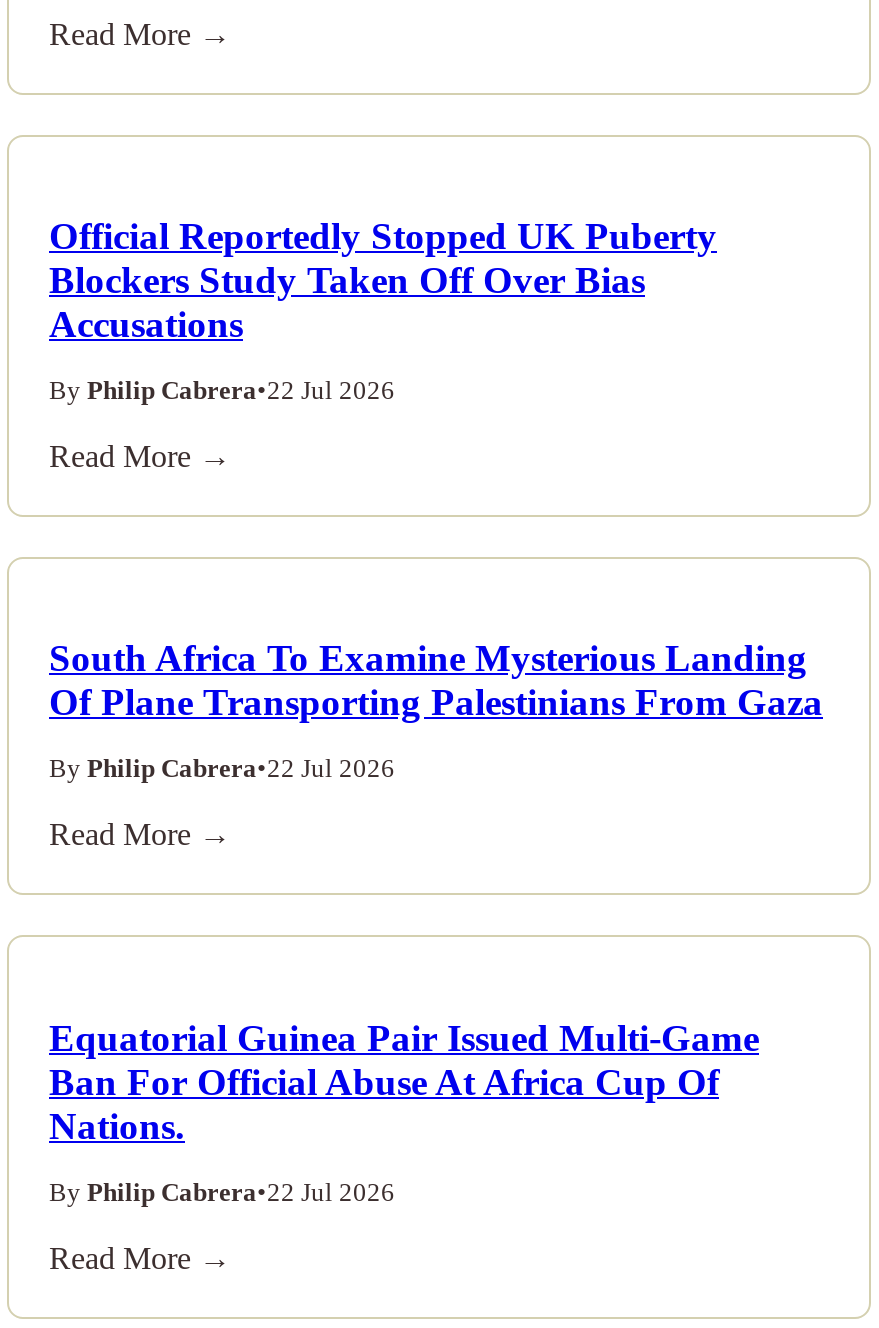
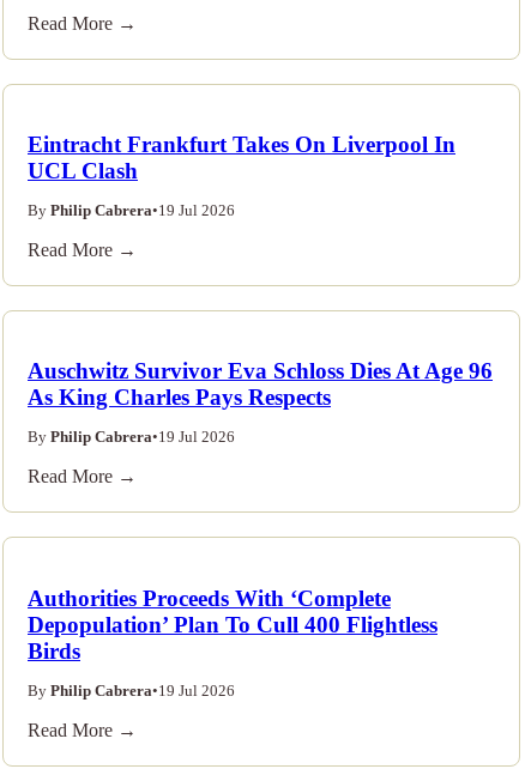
[49,215,717,345] Official Reportedly Stopped UK Puberty | Blockers Study Taken Off Over Bias | Accusations -> [28,132,455,183] Eintracht Frankfurt Takes On Liverpool In | UCL Clash
[49,377,395,405] By Philip Cabrera•22 Jul 2026 -> [28,203,235,219] By Philip Cabrera•19 Jul 2026
[49,638,823,724] South Africa To Examine Mysterious Landing | Of Plane Transporting Palestinians From Gaza -> [28,359,493,410] Auschwitz Survivor Eva Schloss Dies At Age 96 | As King Charles Pays Respects
[49,756,395,784] By Philip Cabrera•22 Jul 2026 -> [28,429,235,446] By Philip Cabrera•19 Jul 2026
[49,1016,759,1146] Equatorial Guinea Pair Issued Multi-Game | Ban For Official Abuse At Africa Cup Of | Nations. -> [28,585,437,663] Authorities Proceeds With ‘Complete | Depopulation’ Plan To Cull 400 Flightless | Birds
[49,1178,395,1206] By Philip Cabrera•22 Jul 2026 -> [28,682,235,699] By Philip Cabrera•19 Jul 2026

